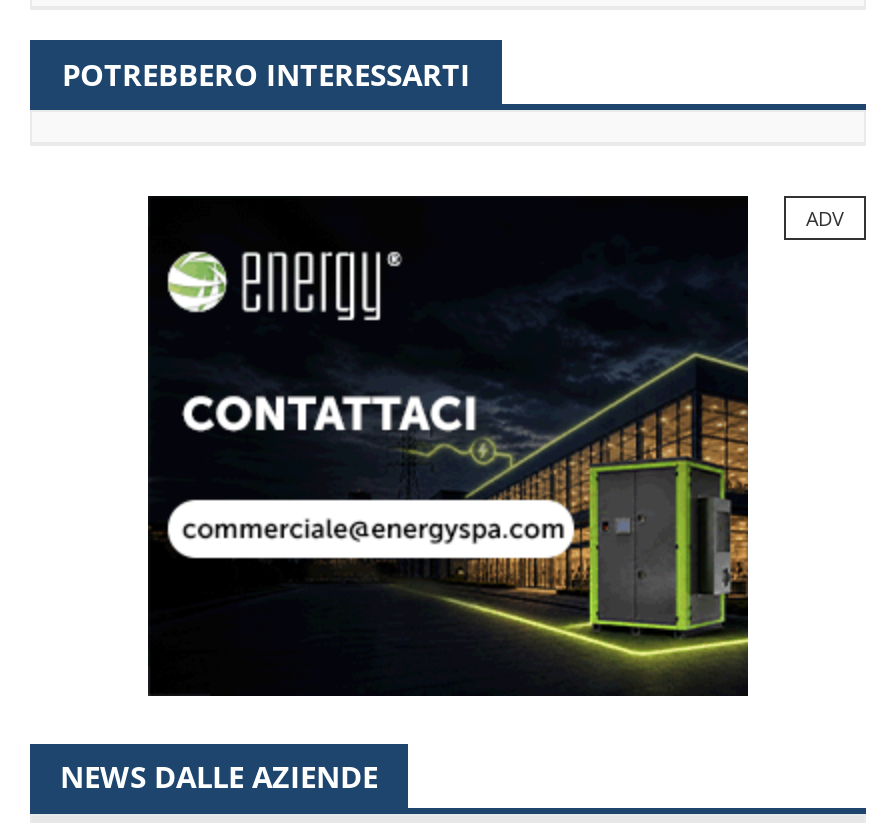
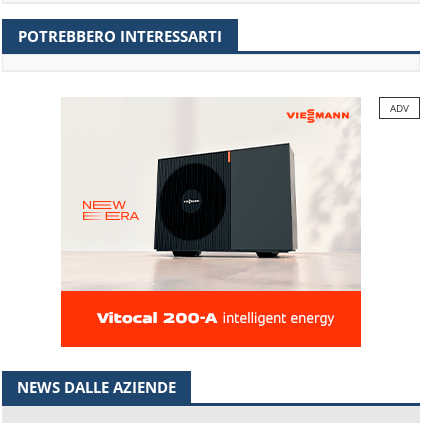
[146,194,750,698] [image] -> [60,97,362,348] [image]

